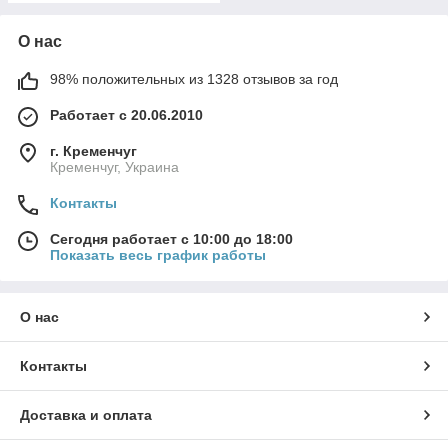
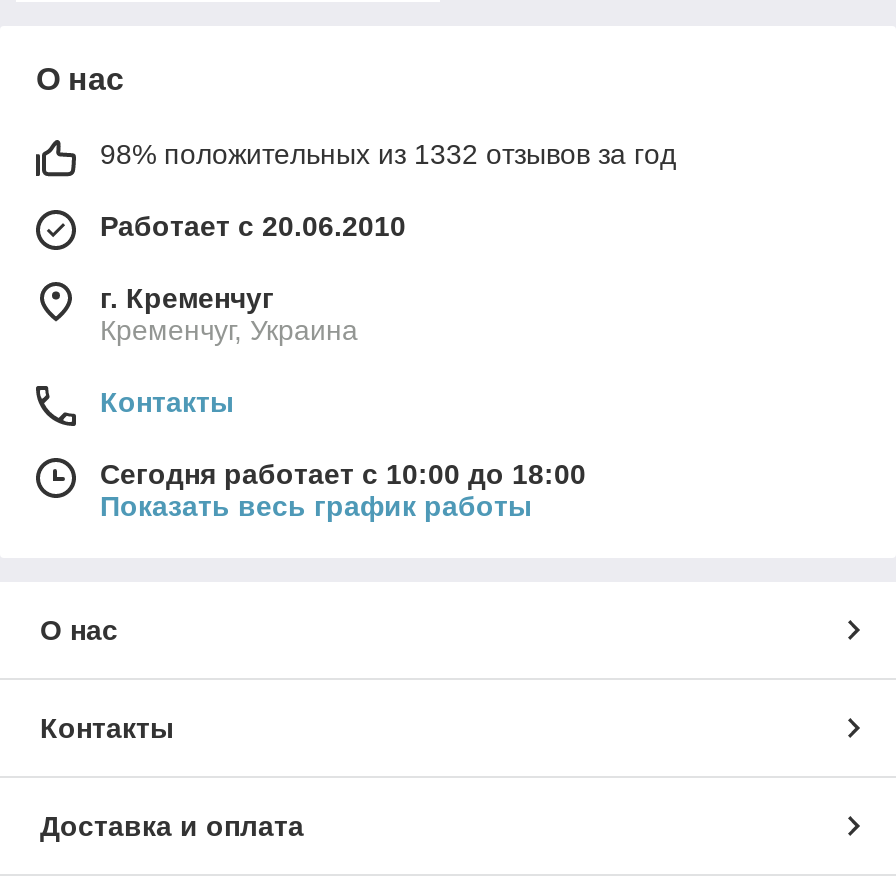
[50,71,338,87] 98% положительных из 1328 отзывов за год -> [100,138,676,170] 98% положительных из 1332 отзывов за год

